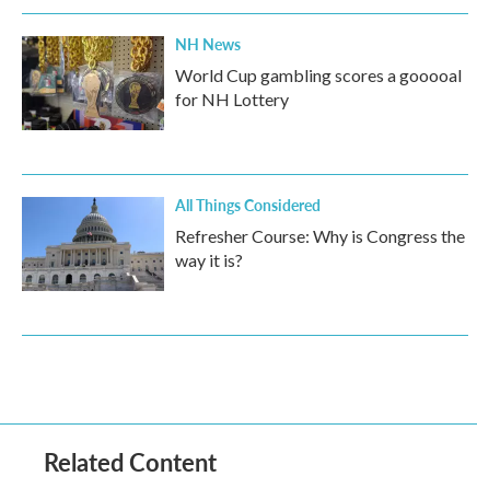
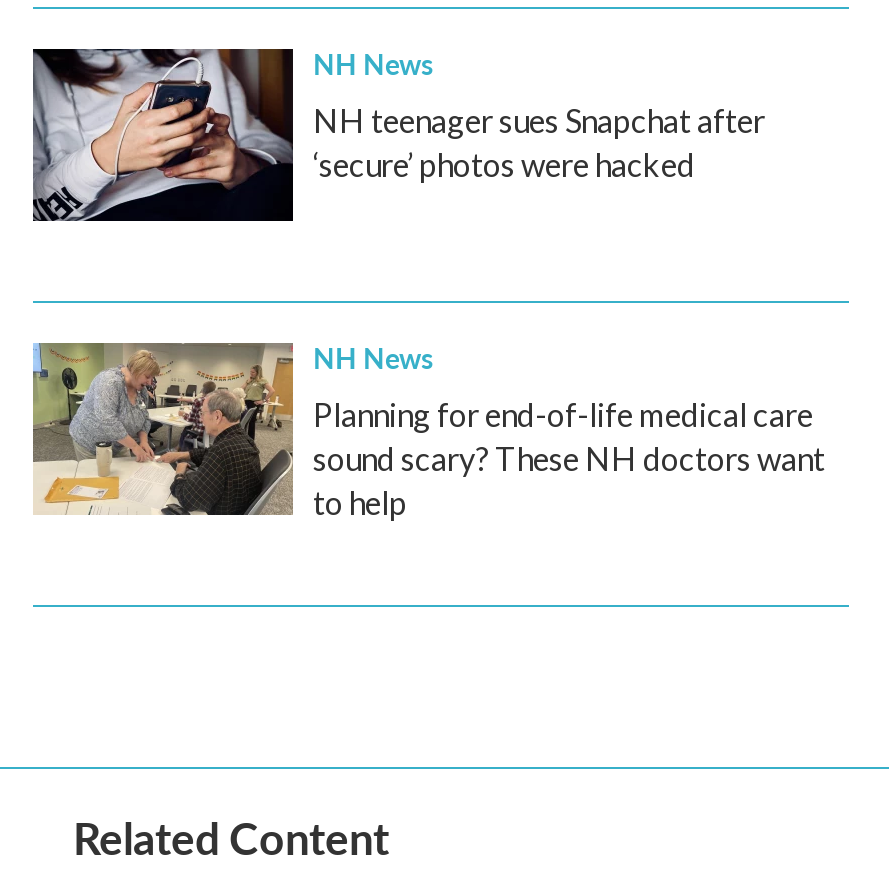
[21,35,462,131] [image] | World Cup gambling scores a gooooal | for NH Lottery -> [31,47,765,223] [image] | NH teenager sues Snapchat after | ‘secure’ photos were hacked
[21,194,465,292] [image] | All Things Considered | Refresher Course: Why is Congress the | way it is? -> [31,337,825,521] [image] | NH News | Planning for end-of-life medical care | sound scary? These NH doctors want | to help

